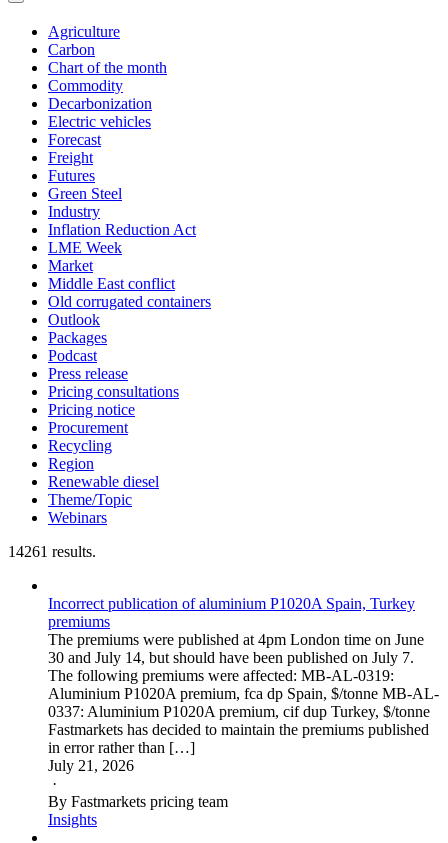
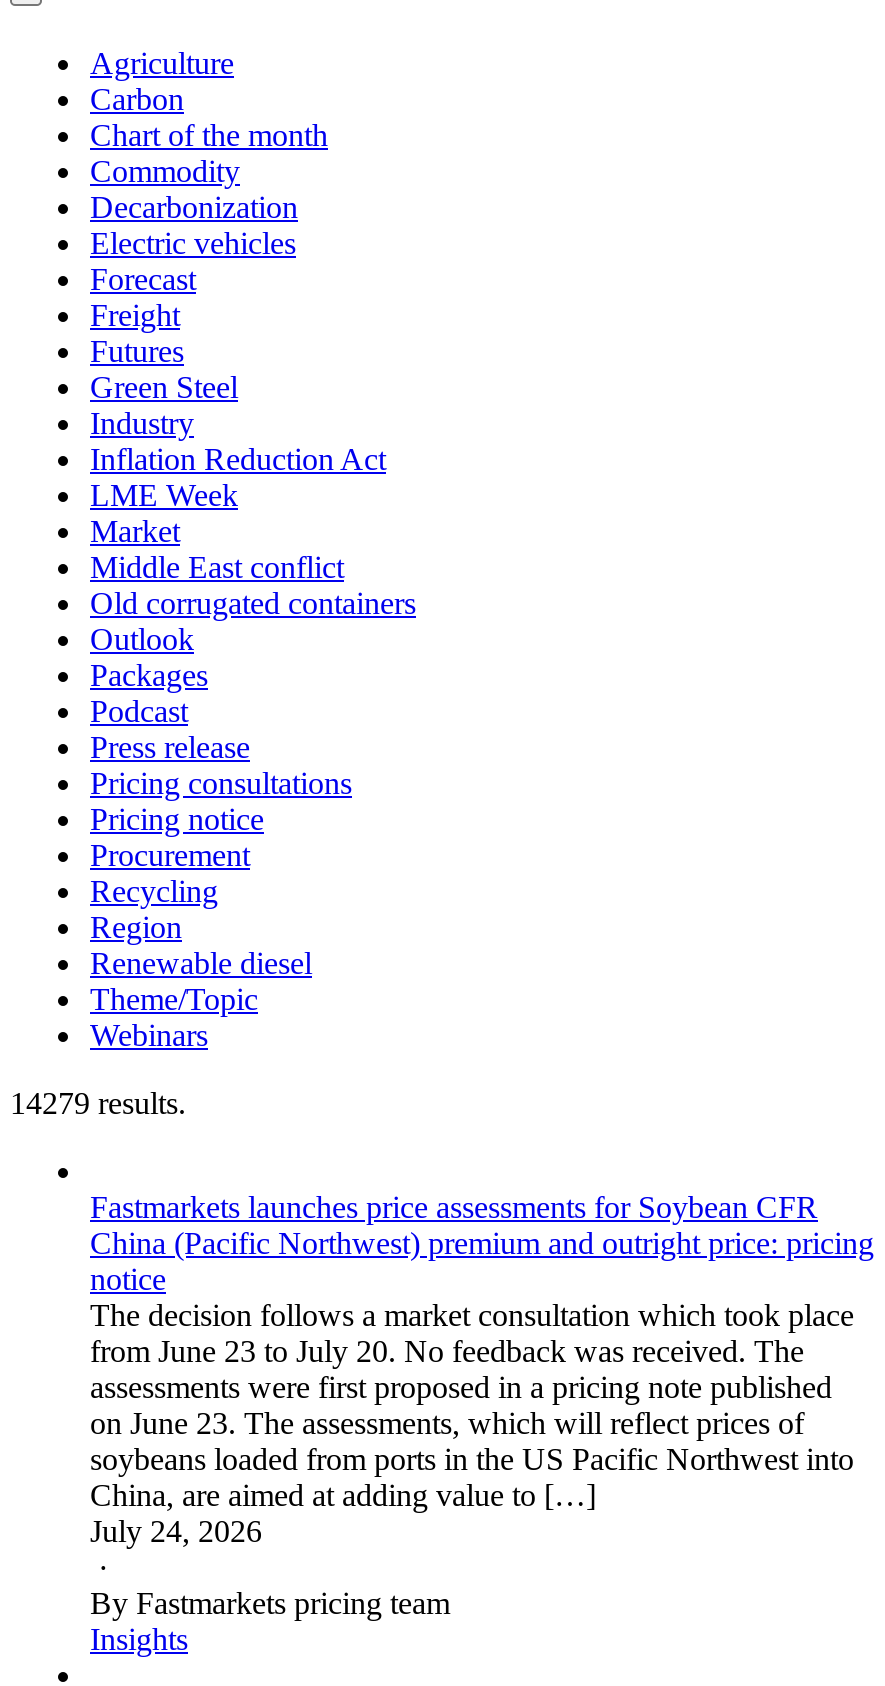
[8,543,96,560] 14261 results. -> [10,1086,186,1120] 14279 results.
[48,595,439,774] Incorrect publication of aluminium P1020A Spain, Turkey | premiums | The premiums were published at 4pm London time on June | 30 and July 14, but should have been published on July 7. | The following premiums were affected: MB-AL-0319: | Aluminium P1020A premium, fca dp Spain, $/tonne MB-AL- | 0337: Aluminium P1020A premium, cif dup Turkey, $/tonne | Fastmarkets has decided to maintain the premiums published | in error rather than […] | July 21, 2026 -> [90,1190,874,1548] Fastmarkets launches price assessments for Soybean CFR | China (Pacific Northwest) premium and outright price: pricing | notice | The decision follows a market consultation which took place | from June 23 to July 20. No feedback was received. The | assessments were first proposed in a pricing note published | on June 23. The assessments, which will reflect prices of | soybeans loaded from ports in the US Pacific Northwest into | China, are aimed at adding value to […] | July 24, 2026

